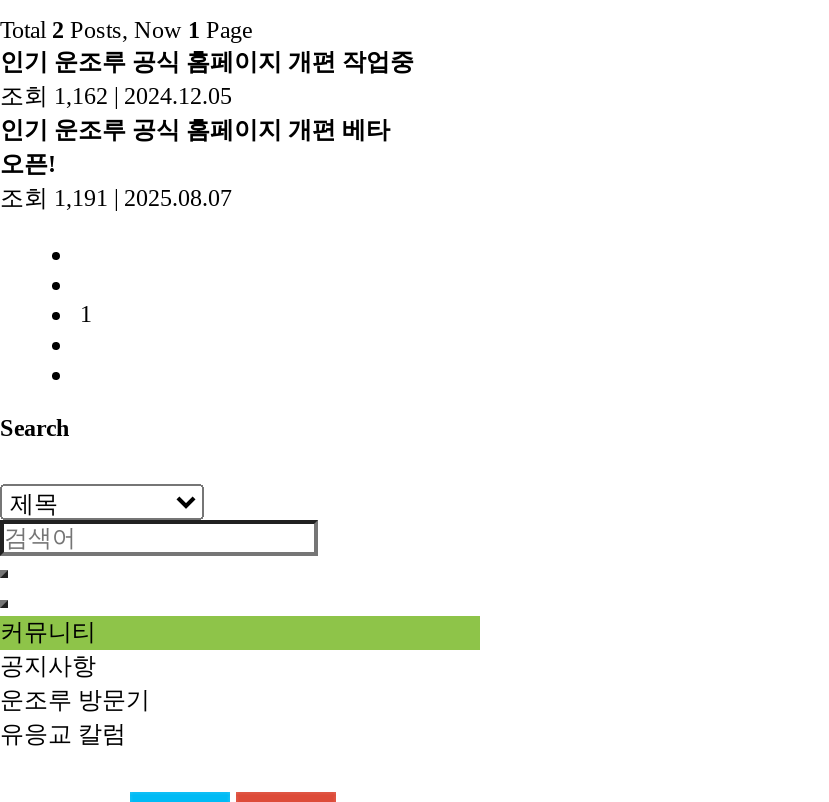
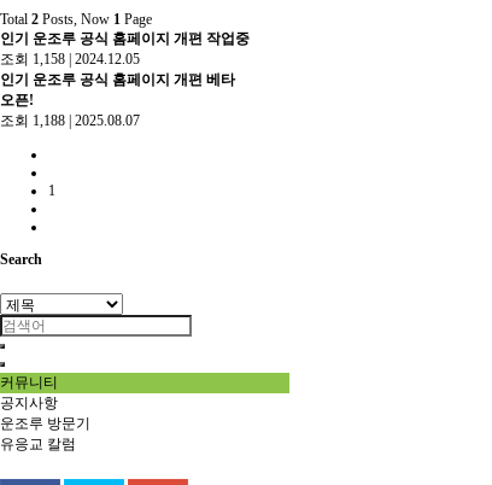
[0,82,232,110] 조회 1,162 2024.12.05 -> [0,51,140,68] 조회 1,158 2024.12.05
[0,184,232,212] 조회 1,191 2025.08.07 -> [0,112,140,129] 조회 1,188 2025.08.07

